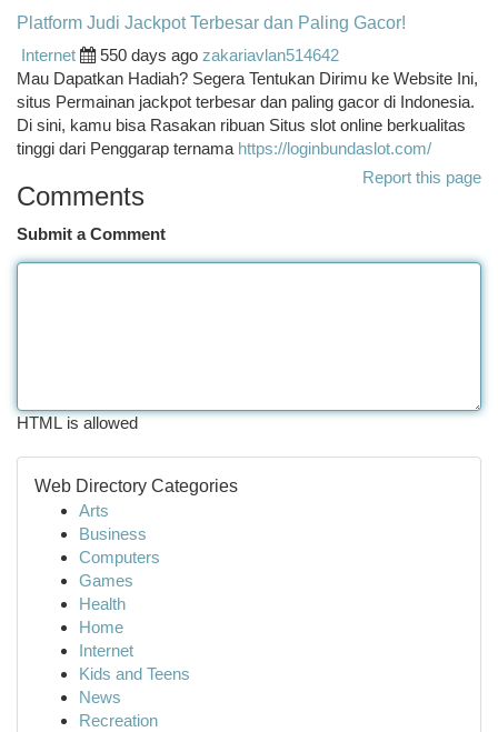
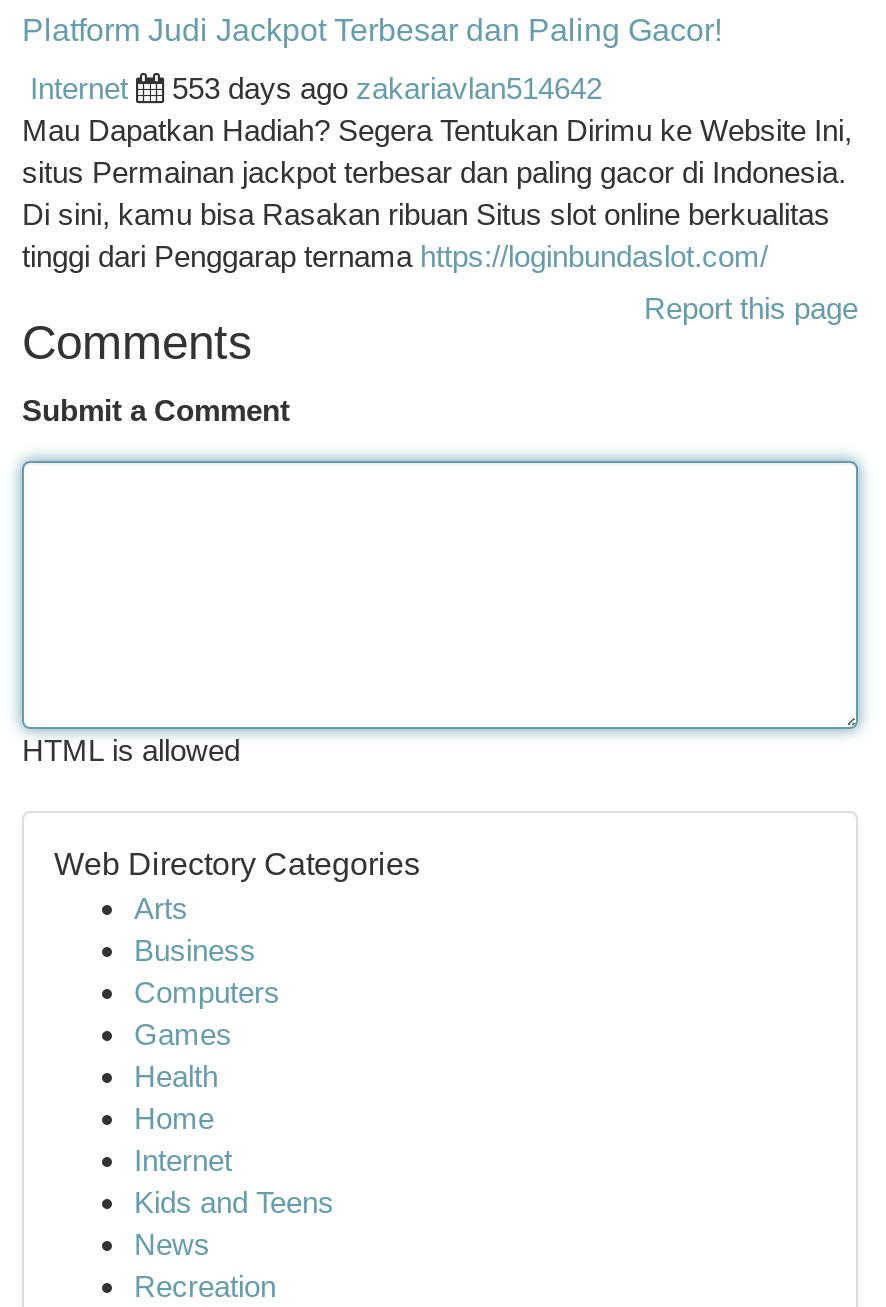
[100,46,339,64] 550 days ago zakariavlan514642 -> [172,71,602,105] 553 days ago zakariavlan514642

